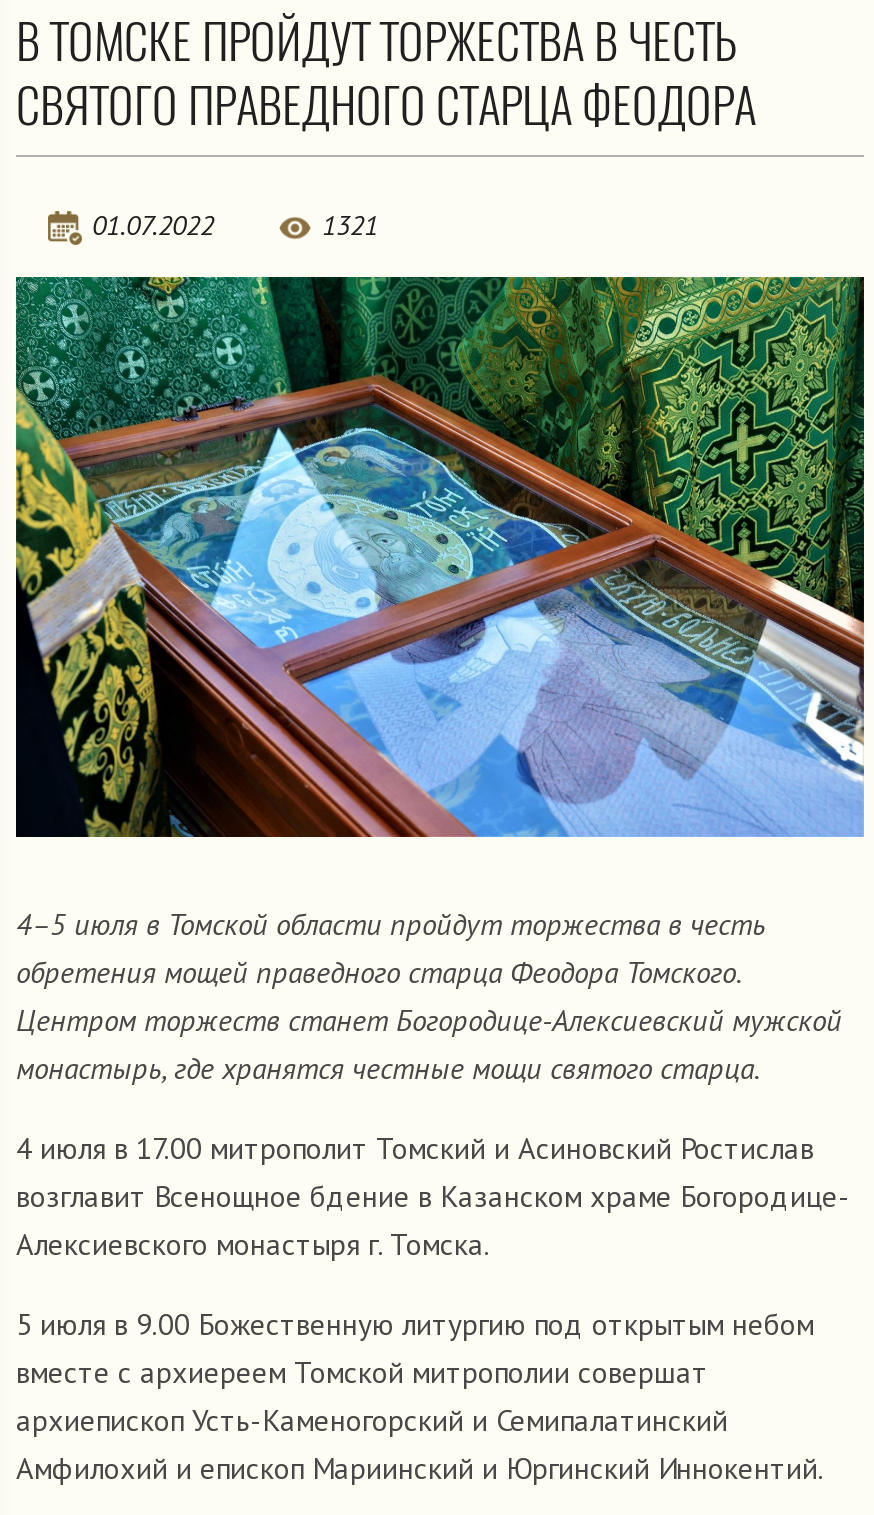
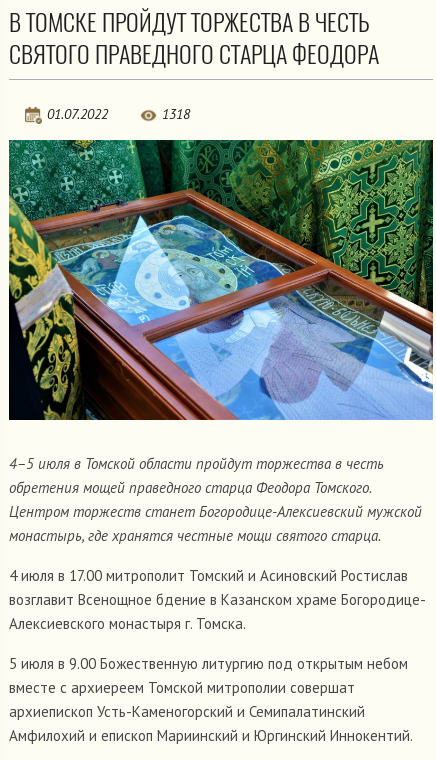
[322,207,378,243] 1321 -> [162,105,190,123] 1318

